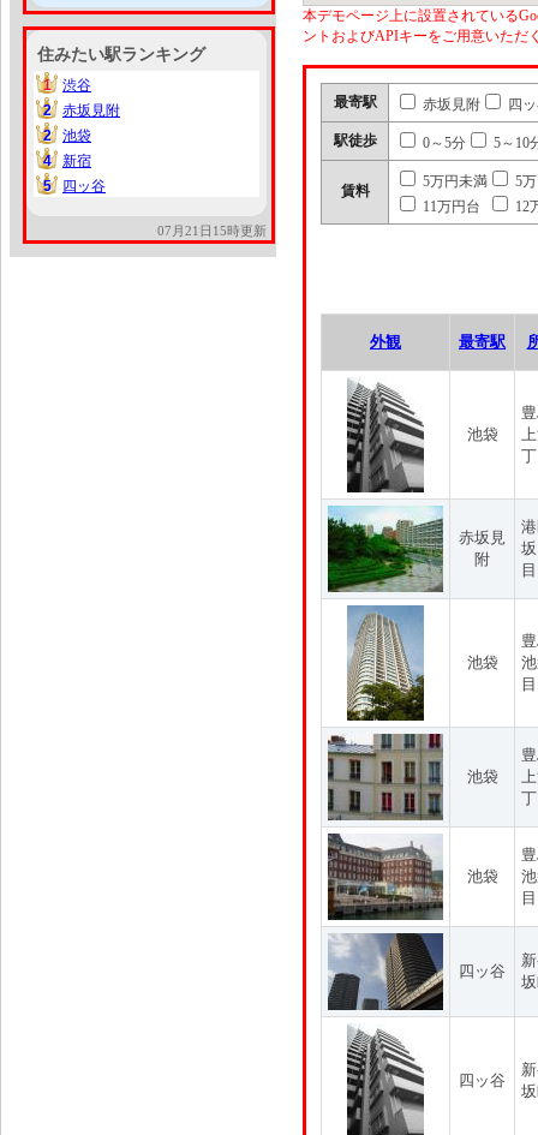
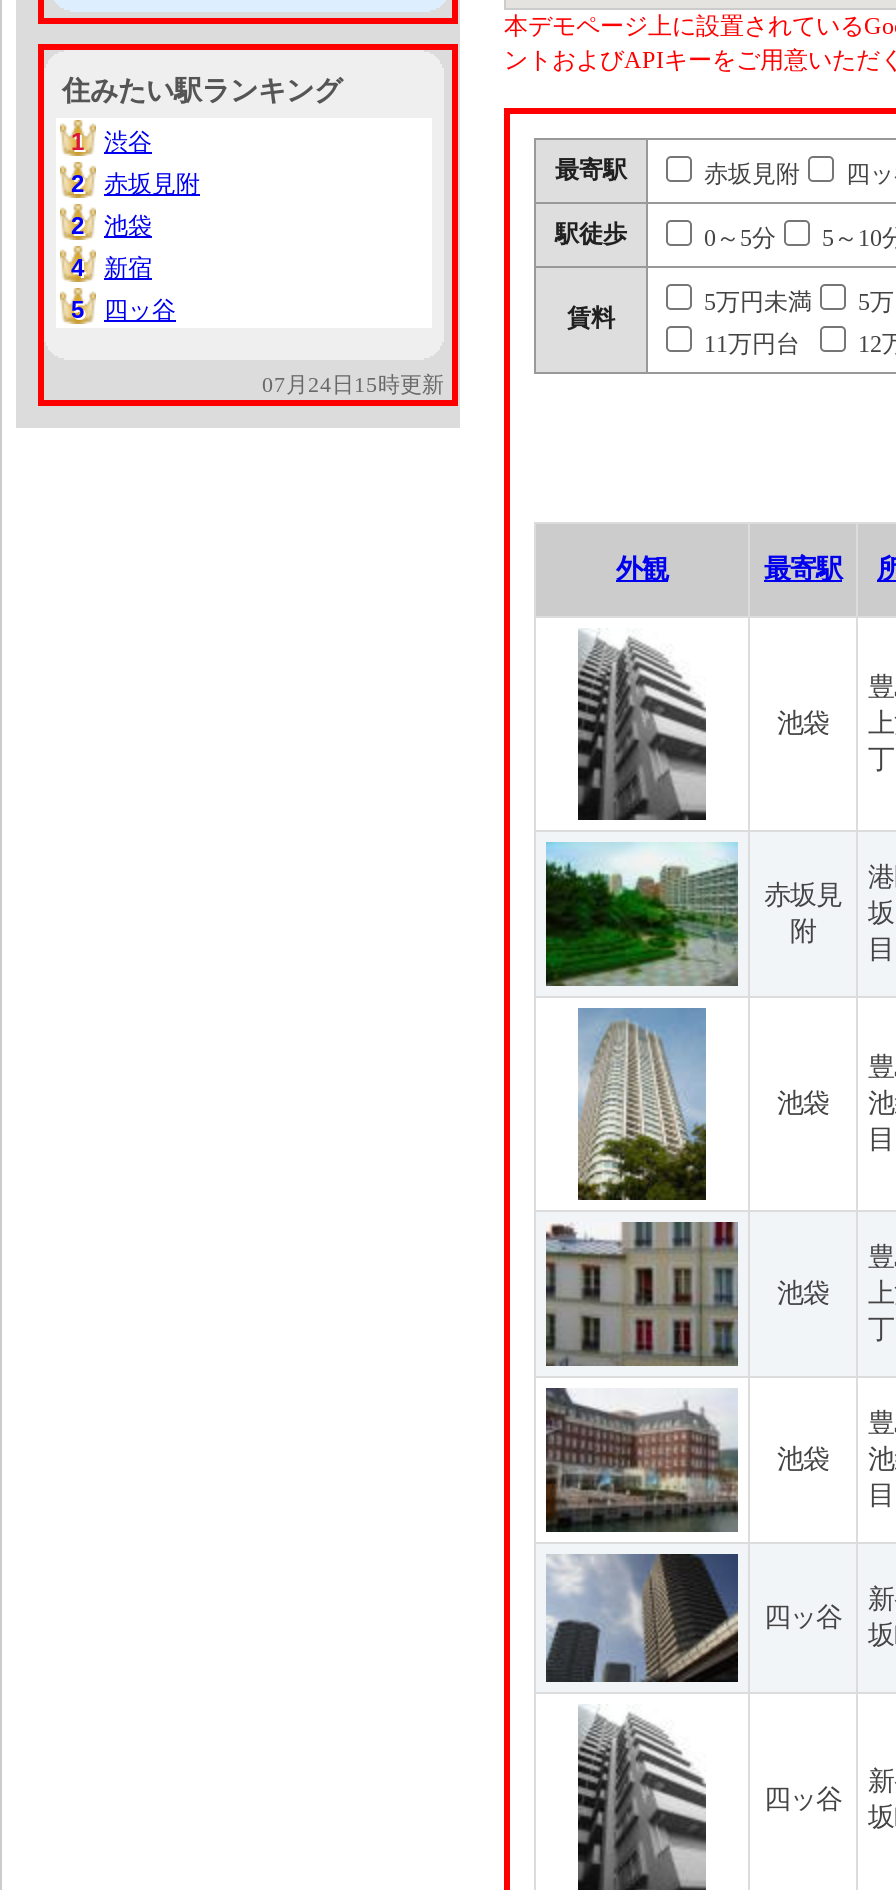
[157,223,267,238] 07月21日15時更新 -> [262,372,444,396] 07月24日15時更新

